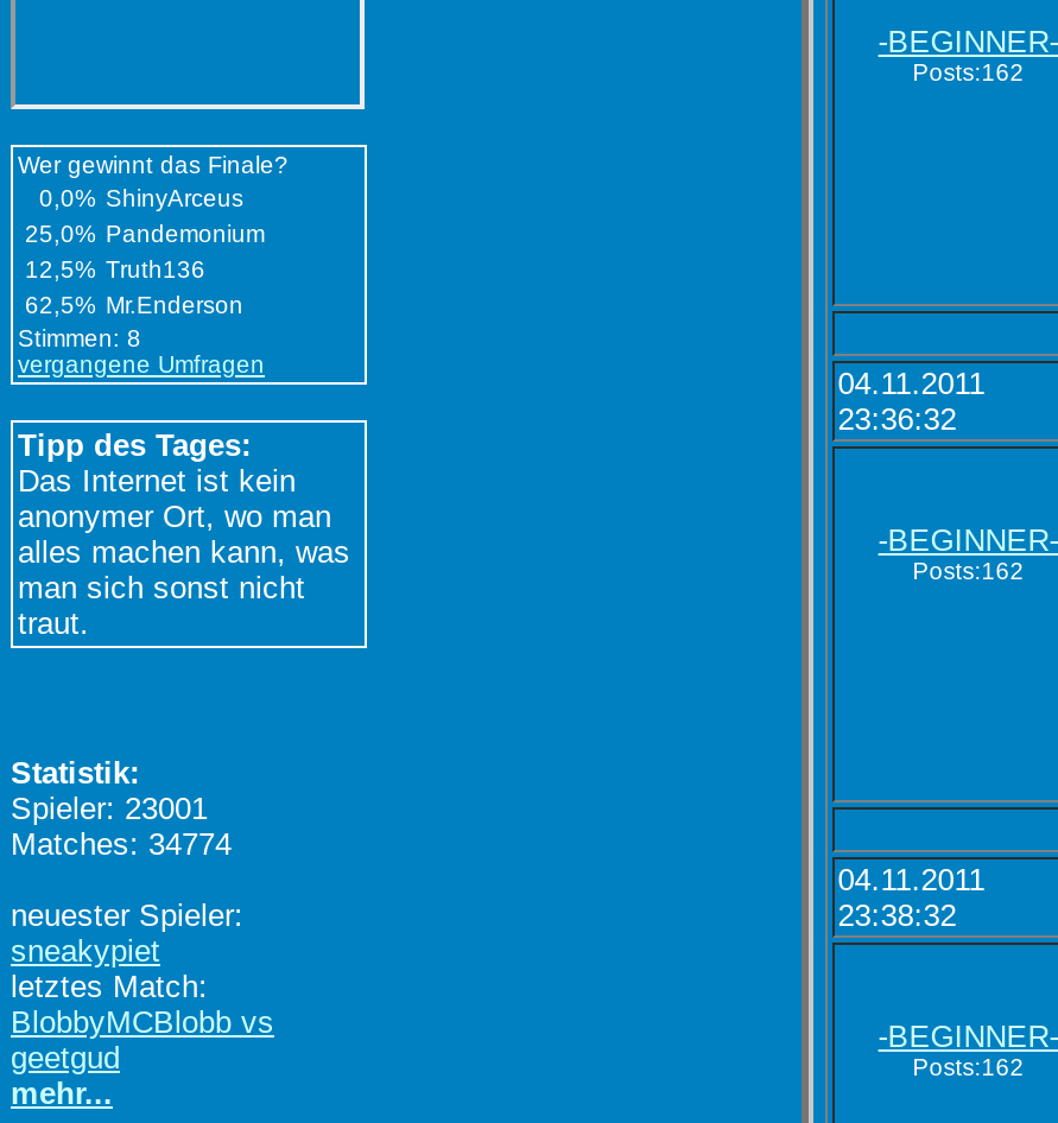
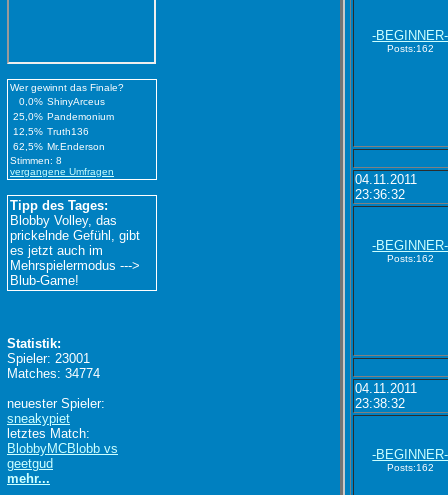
[18,463,350,641] Das Internet ist kein | anonymer Ort, wo man | alles machen kann, was | man sich sonst nicht | traut. -> [10,213,140,288] Blobby Volley, das | prickelnde Gefühl, gibt | es jetzt auch im | Mehrspielermodus ---> | Blub-Game!

